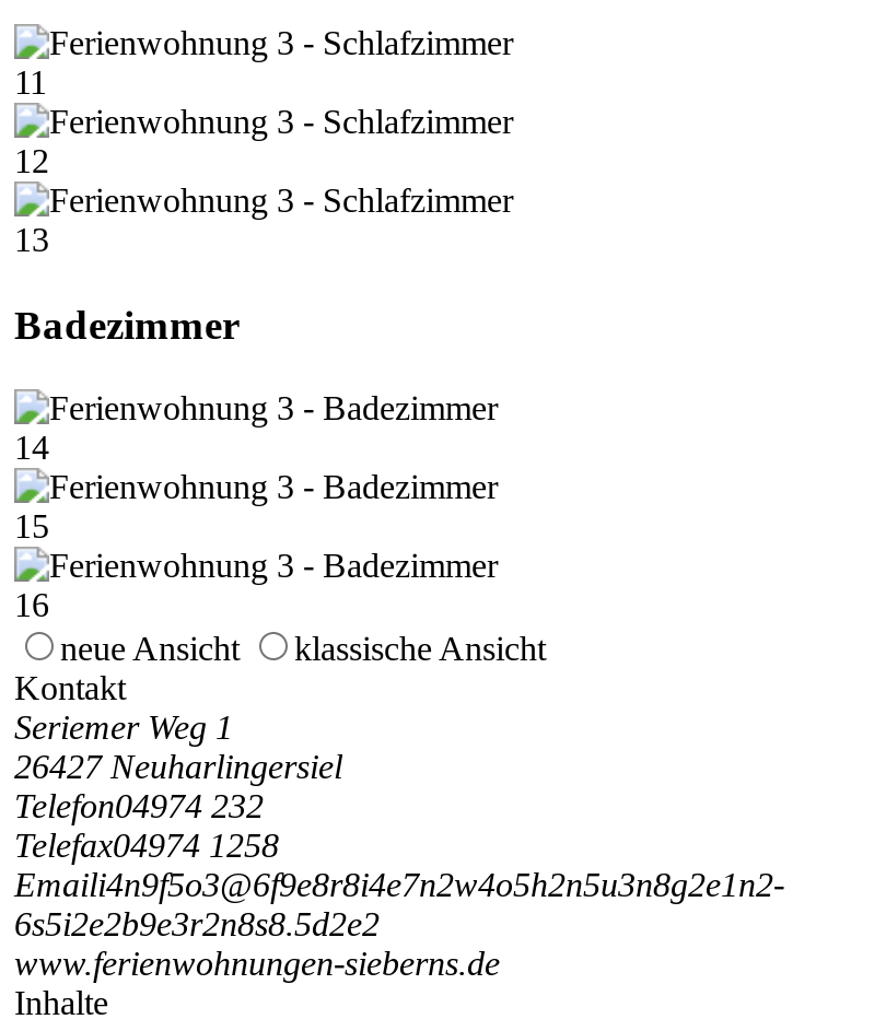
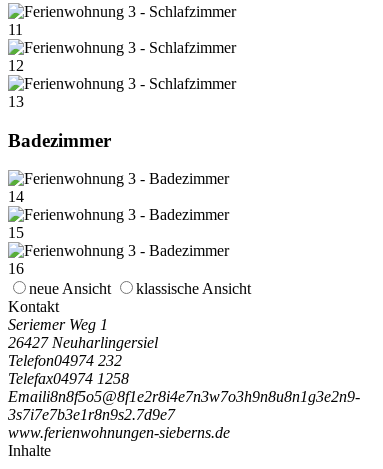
[14,867,784,904] Emaili4n9f5o3@6f9e8r8i4e7n2w4o5h2n5u3n8g2e1n2- -> [8,388,360,405] Emaili8n8f5o5@8f1e2r8i4e7n3w7o3h9n8u8n1g3e2n9-
[14,906,380,943] 6s5i2e2b9e3r2n8s8.5d2e2 -> [8,406,175,423] 3s7i7e7b3e1r8n9s2.7d9e7

